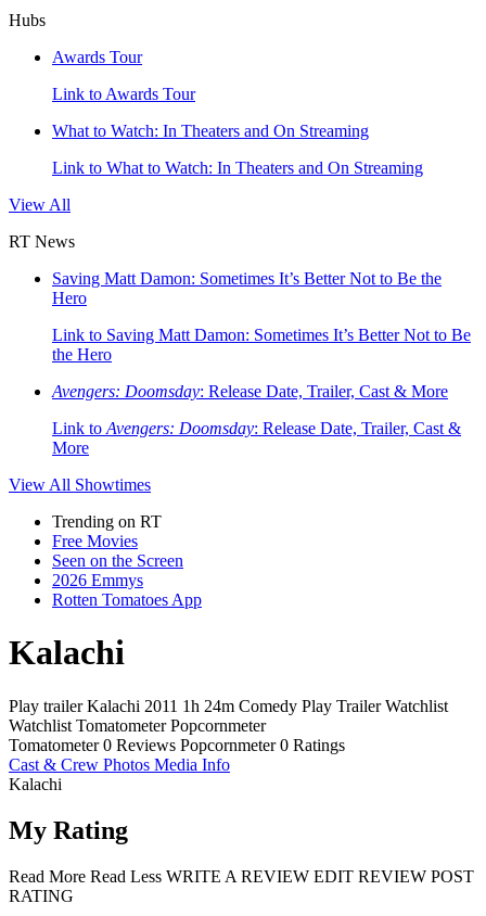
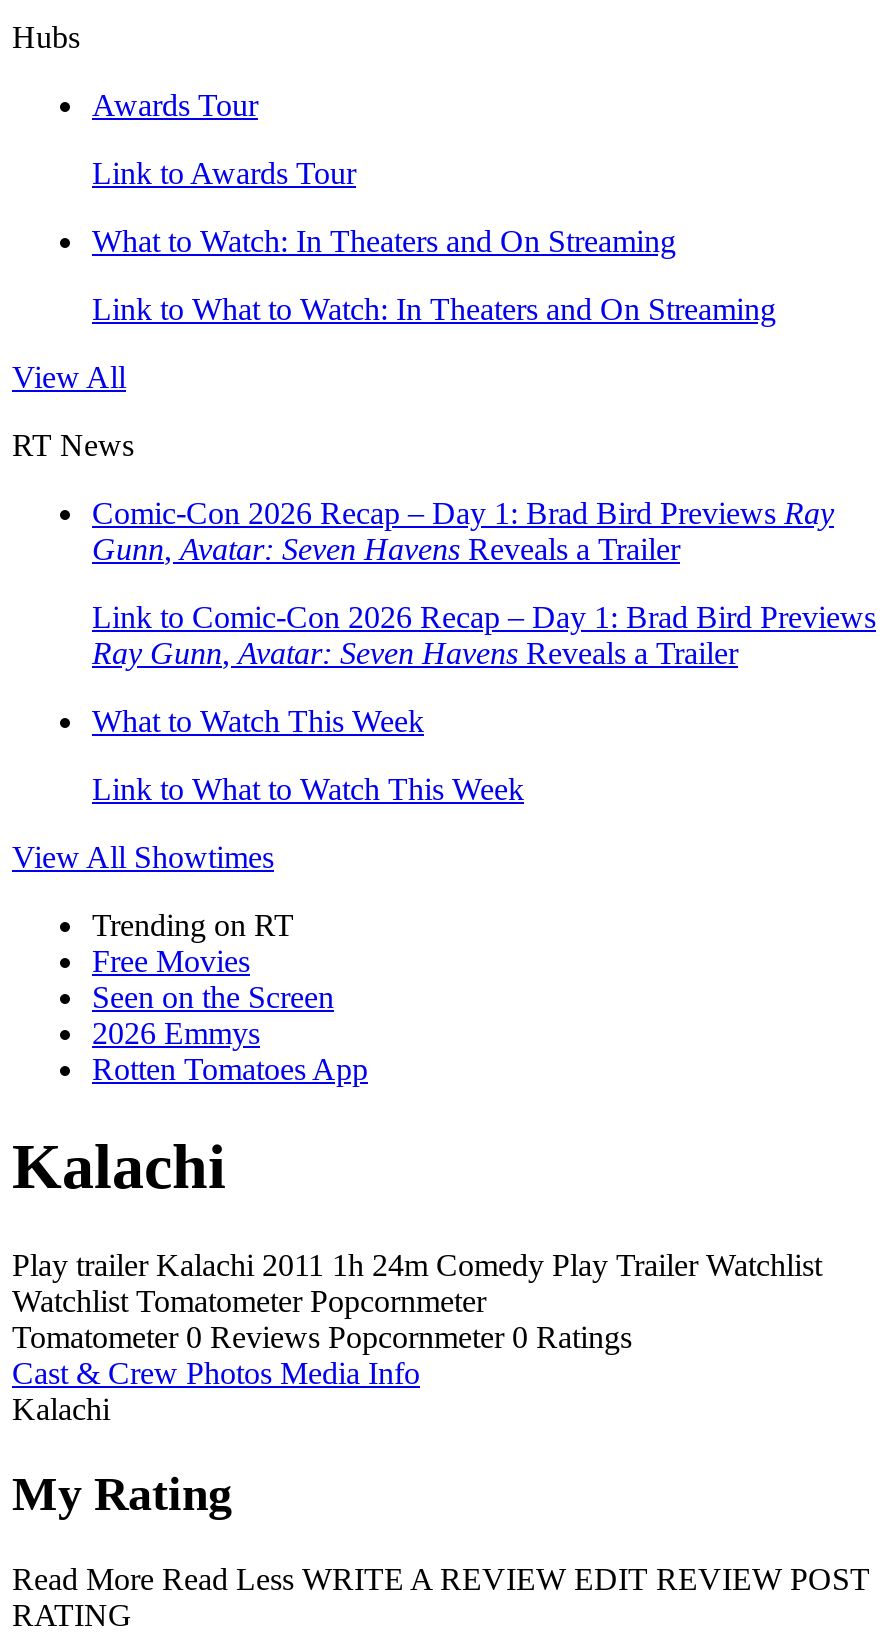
[52,269,442,307] Saving Matt Damon: Sometimes It’s Better Not to Be the | Hero -> [92,496,834,566] Comic-Con 2026 Recap – Day 1: Brad Bird Previews Ray | Gunn, Avatar: Seven Havens Reveals a Trailer
[52,326,471,364] Link to Saving Matt Damon: Sometimes It’s Better Not to Be | the Hero -> [92,600,876,670] Link to Comic-Con 2026 Recap – Day 1: Brad Bird Previews | Ray Gunn, Avatar: Seven Havens Reveals a Trailer
[52,382,448,400] Avengers: Doomsday: Release Date, Trailer, Cast & More -> [92,704,424,738] What to Watch This Week
[52,419,461,457] Link to Avengers: Doomsday: Release Date, Trailer, Cast & | More -> [92,772,524,806] Link to What to Watch This Week

